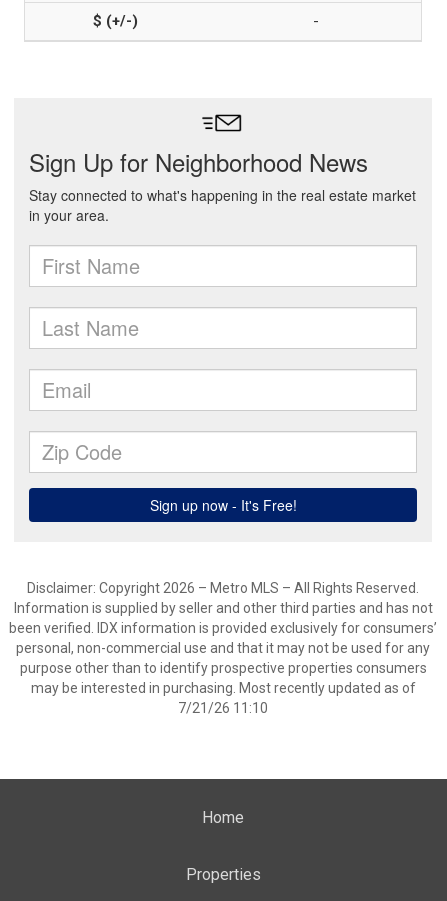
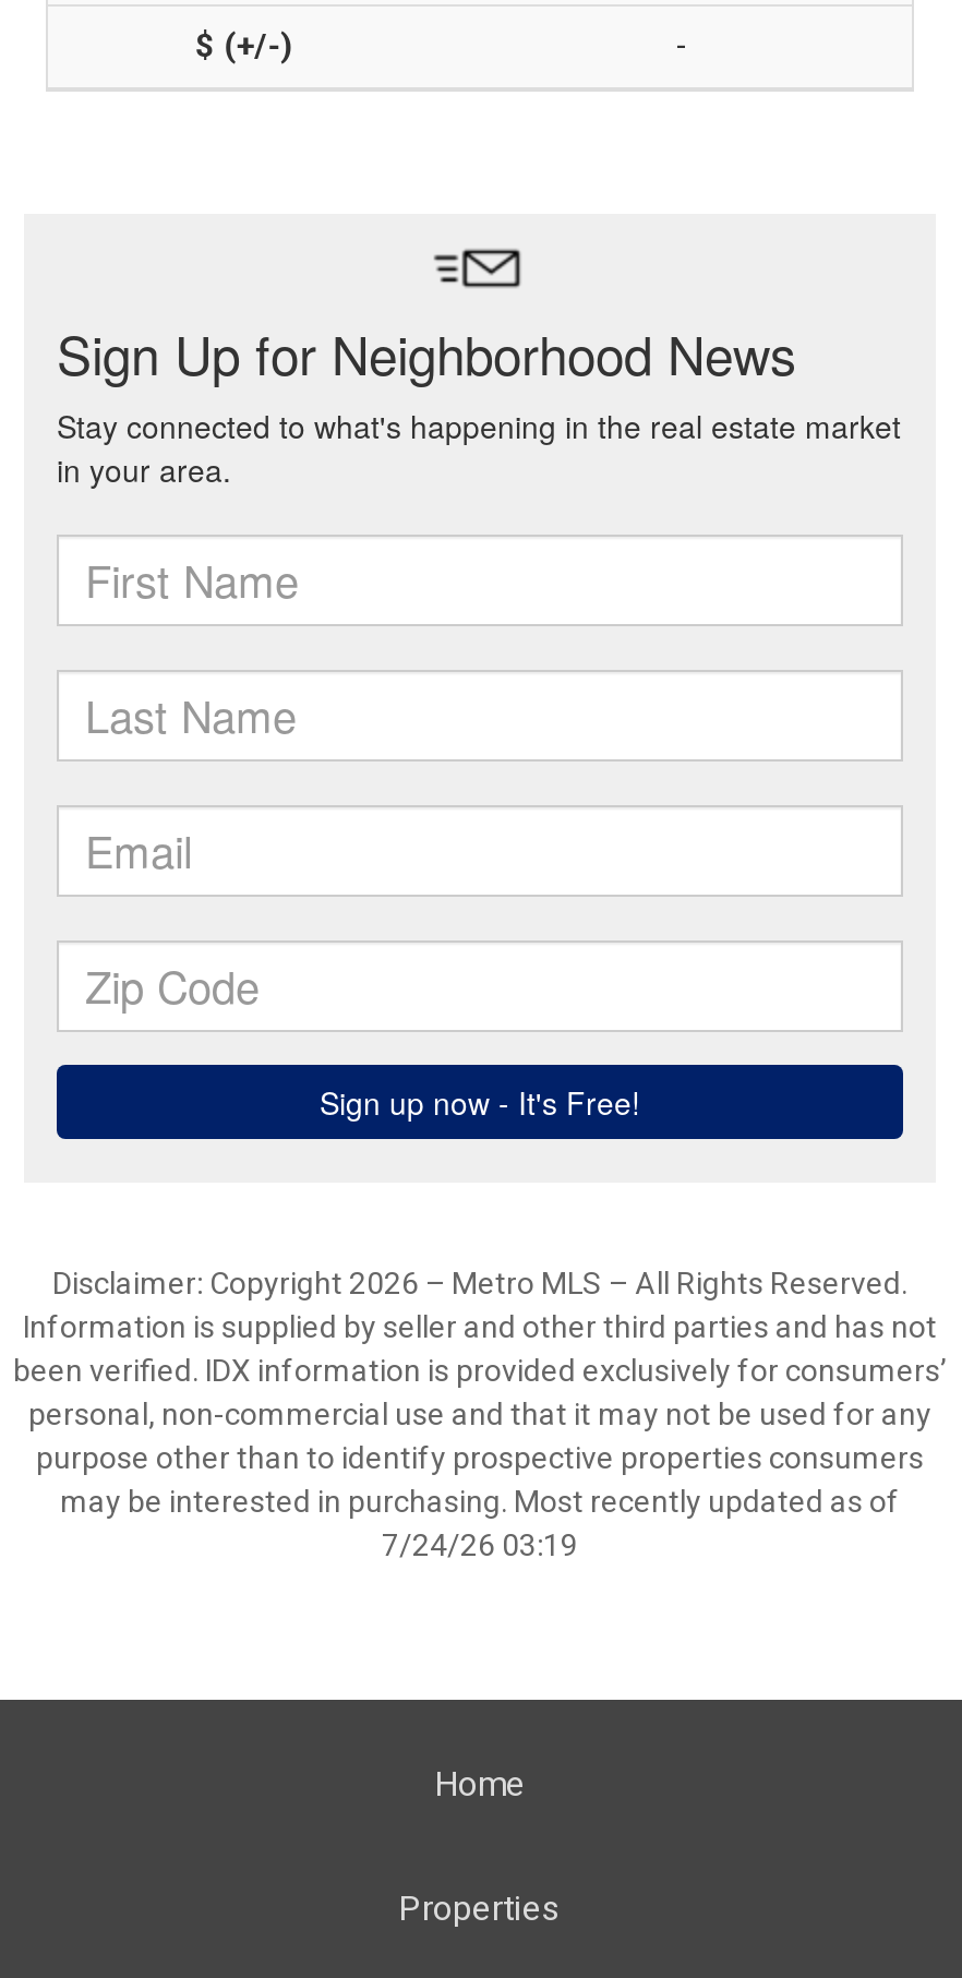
[178,700,268,716] 7/21/26 11:10 -> [382,1527,578,1562] 7/24/26 03:19

